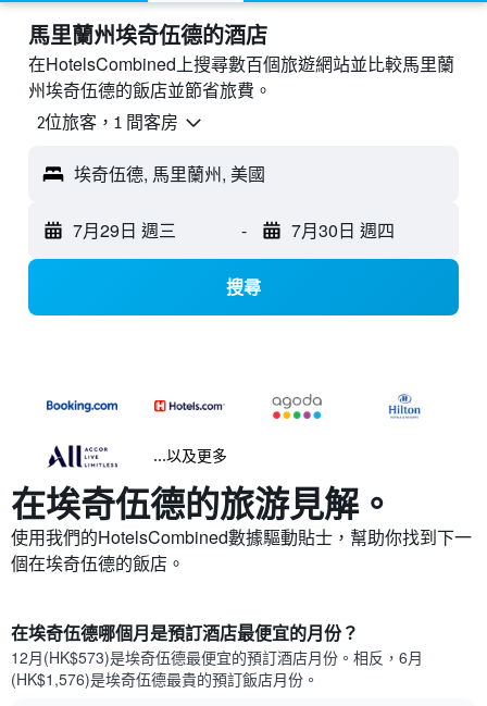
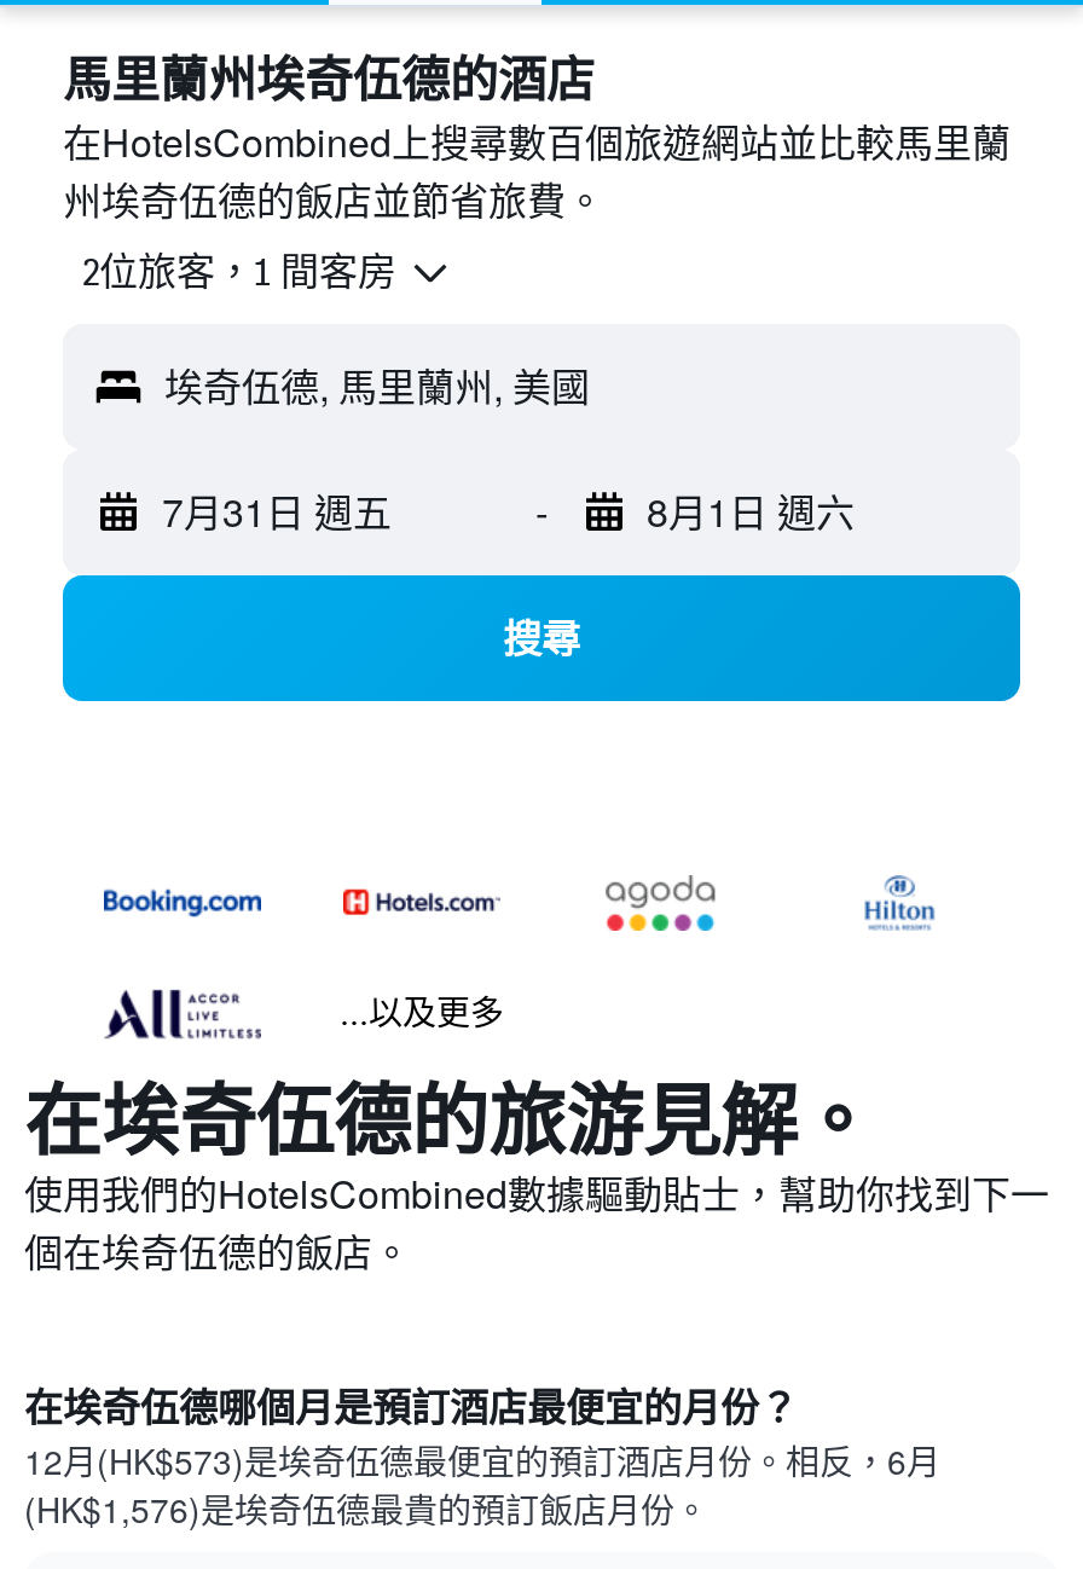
[73,218,176,243] 7月29日 週三 -> [162,484,392,540] 7月31日 週五
[291,218,394,243] 7月30日 週四 -> [647,484,855,540] 8月1日 週六

